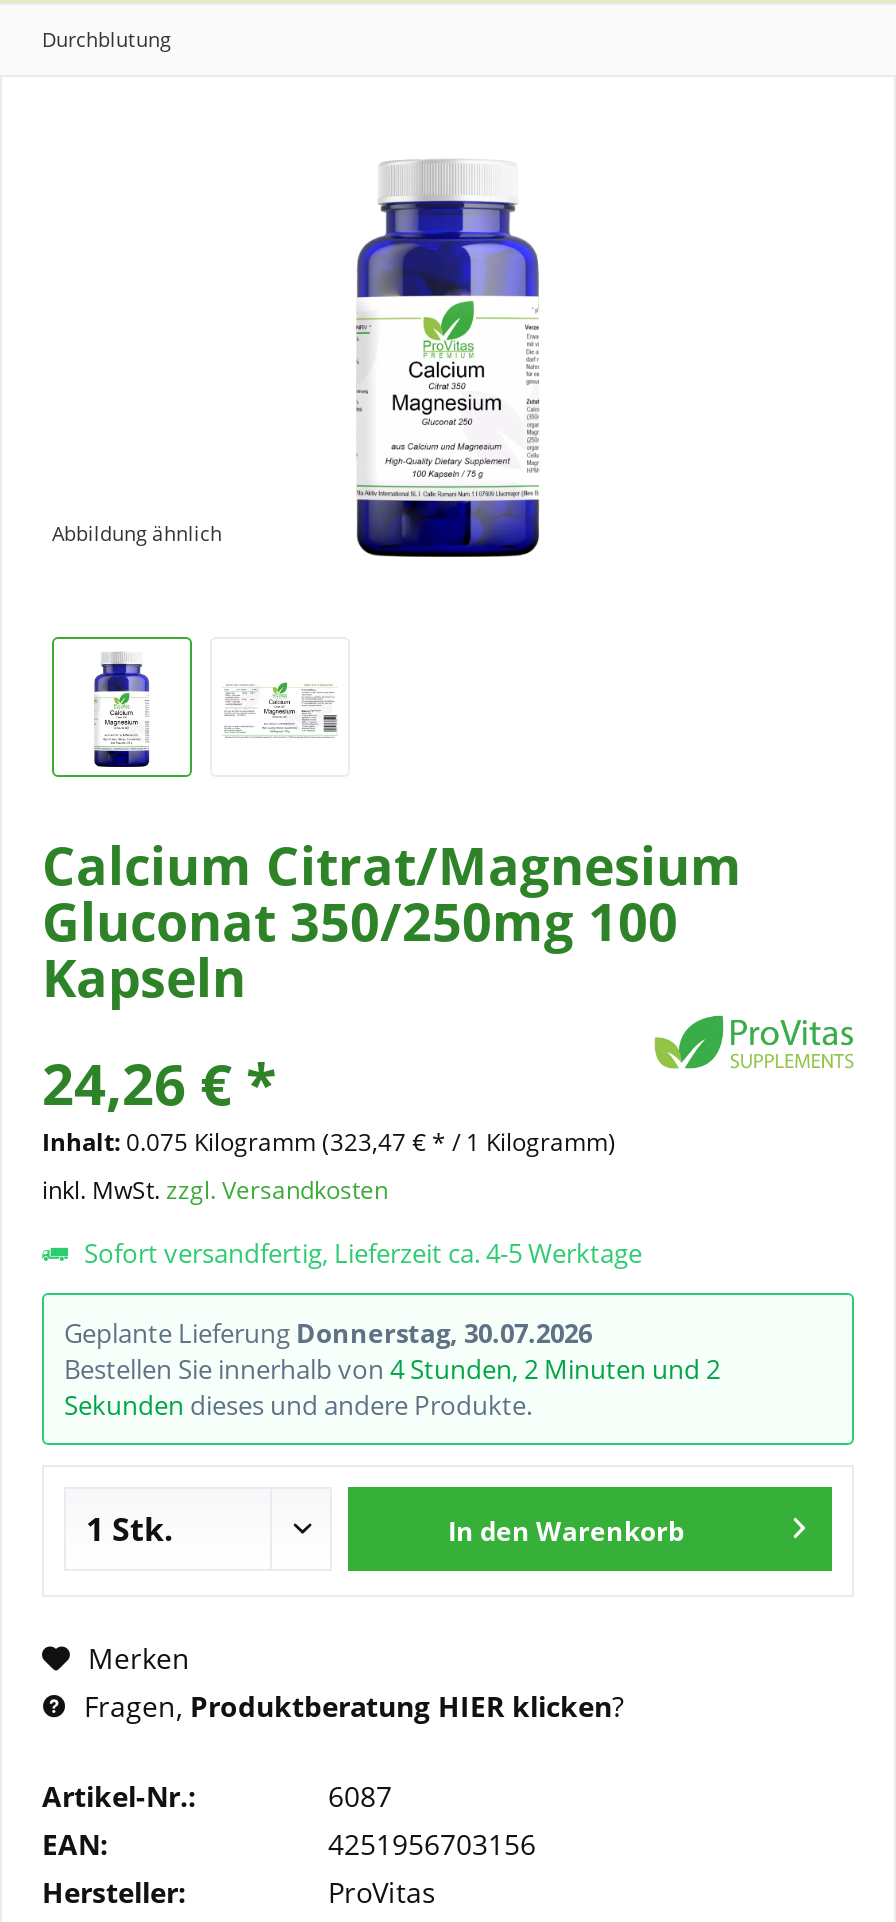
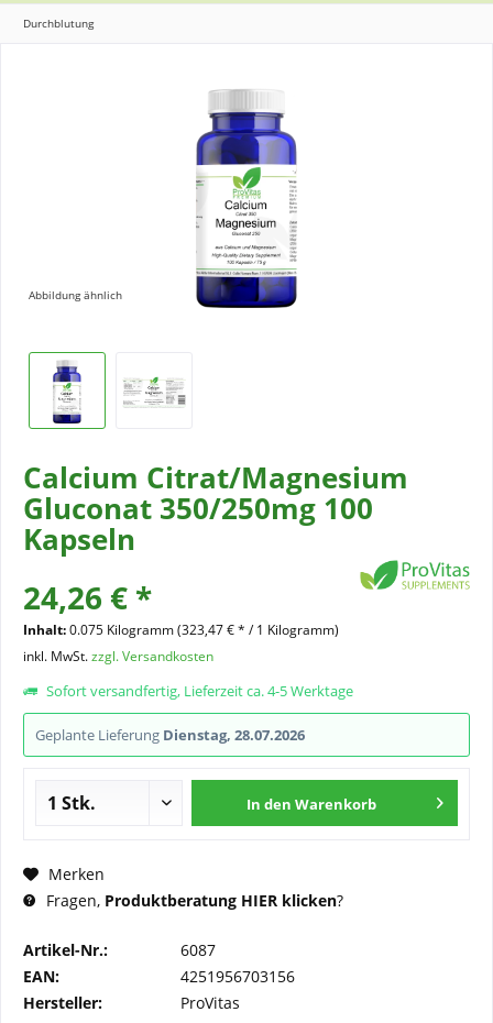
[64,1315,720,1423] Geplante Lieferung Donnerstag, 30.07.2026 | Bestellen Sie innerhalb von 4 Stunden, 2 Minuten und 2 | Sekunden dieses und andere Produkte. -> [35,725,305,745] Geplante Lieferung Dienstag, 28.07.2026

